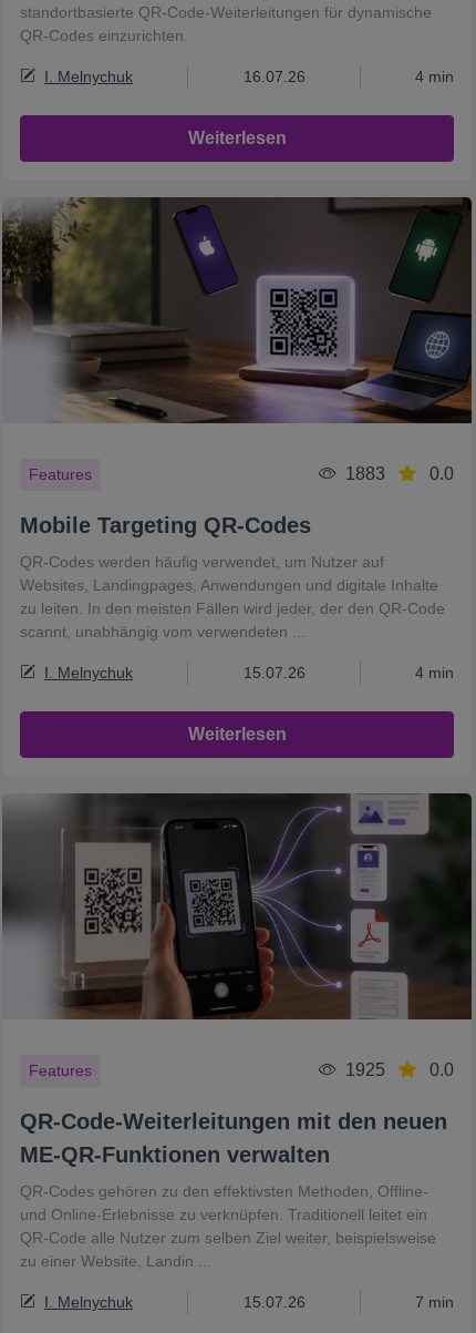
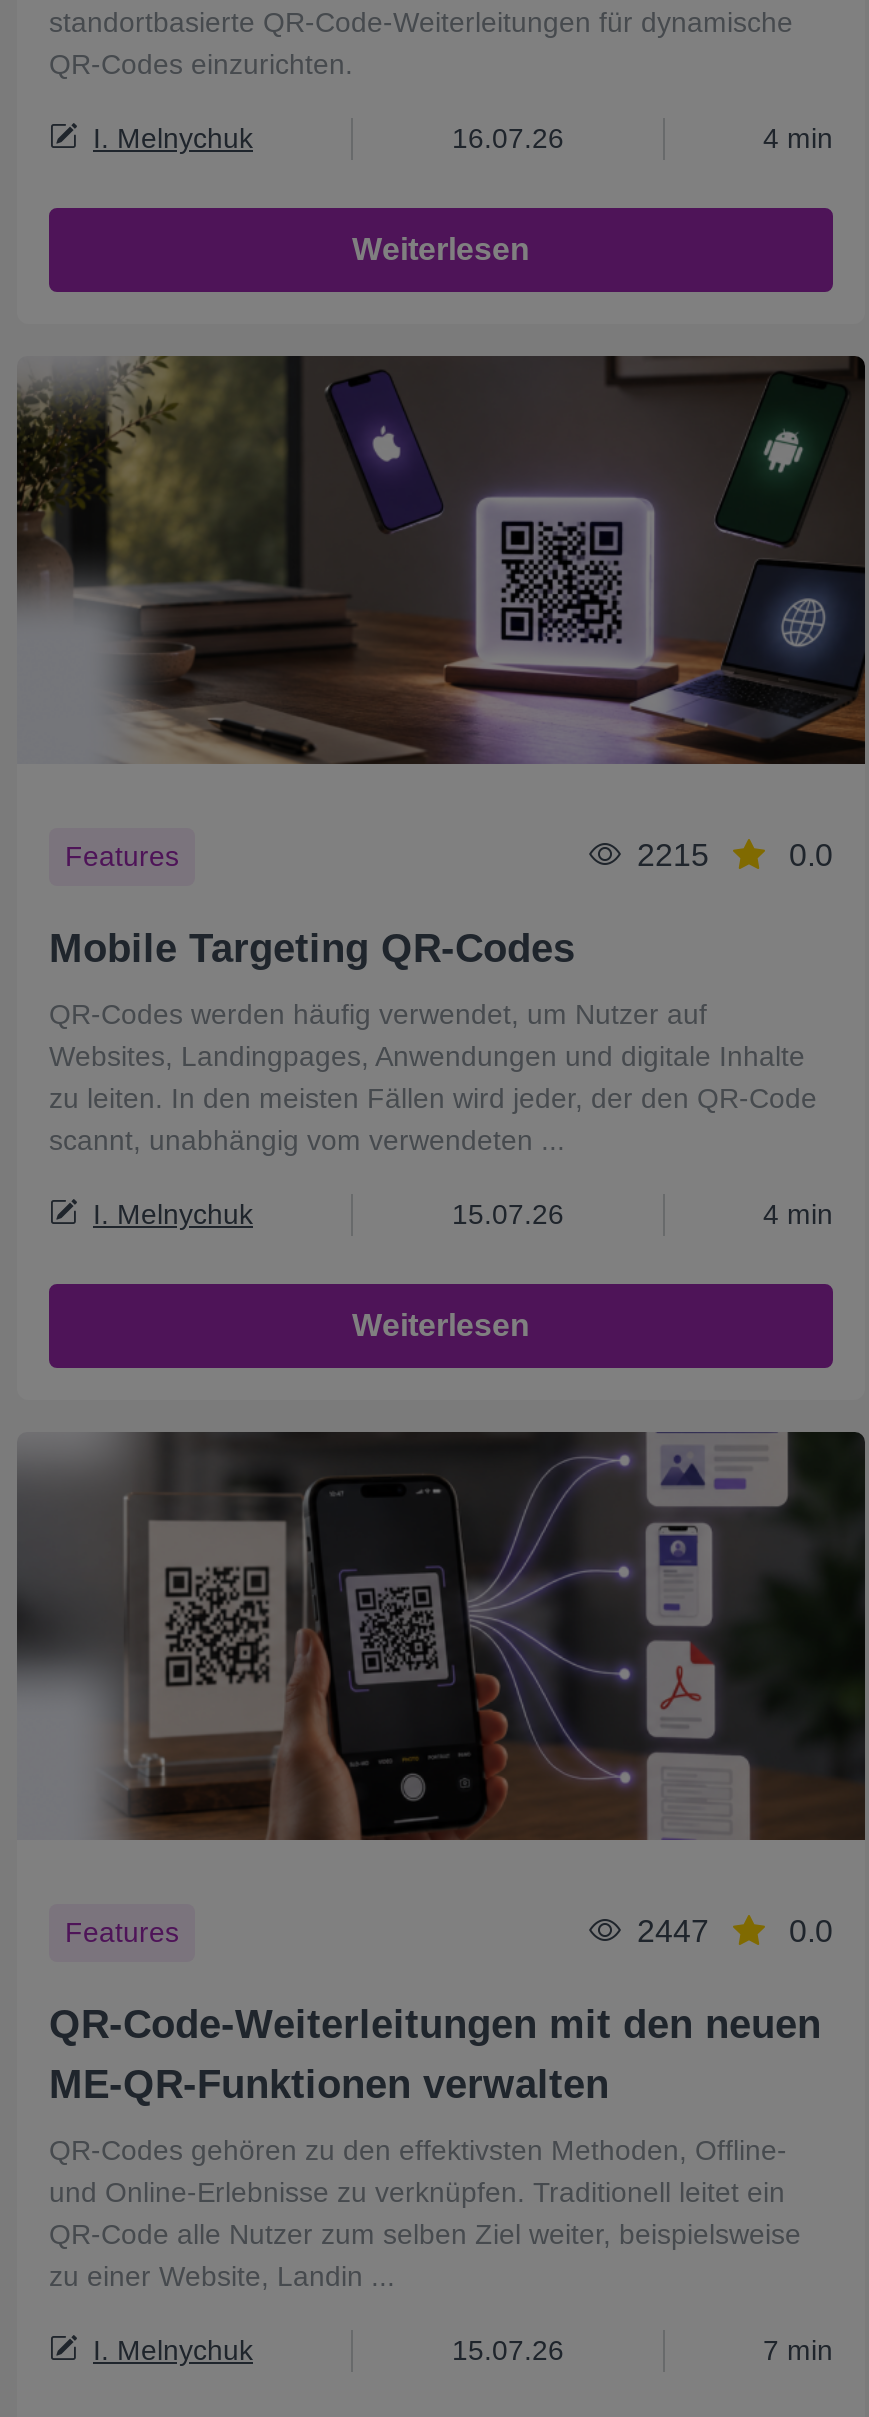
[345,464,385,483] 1883 -> [637,838,709,872] 2215
[345,1061,385,1079] 1925 -> [637,1914,709,1948] 2447

